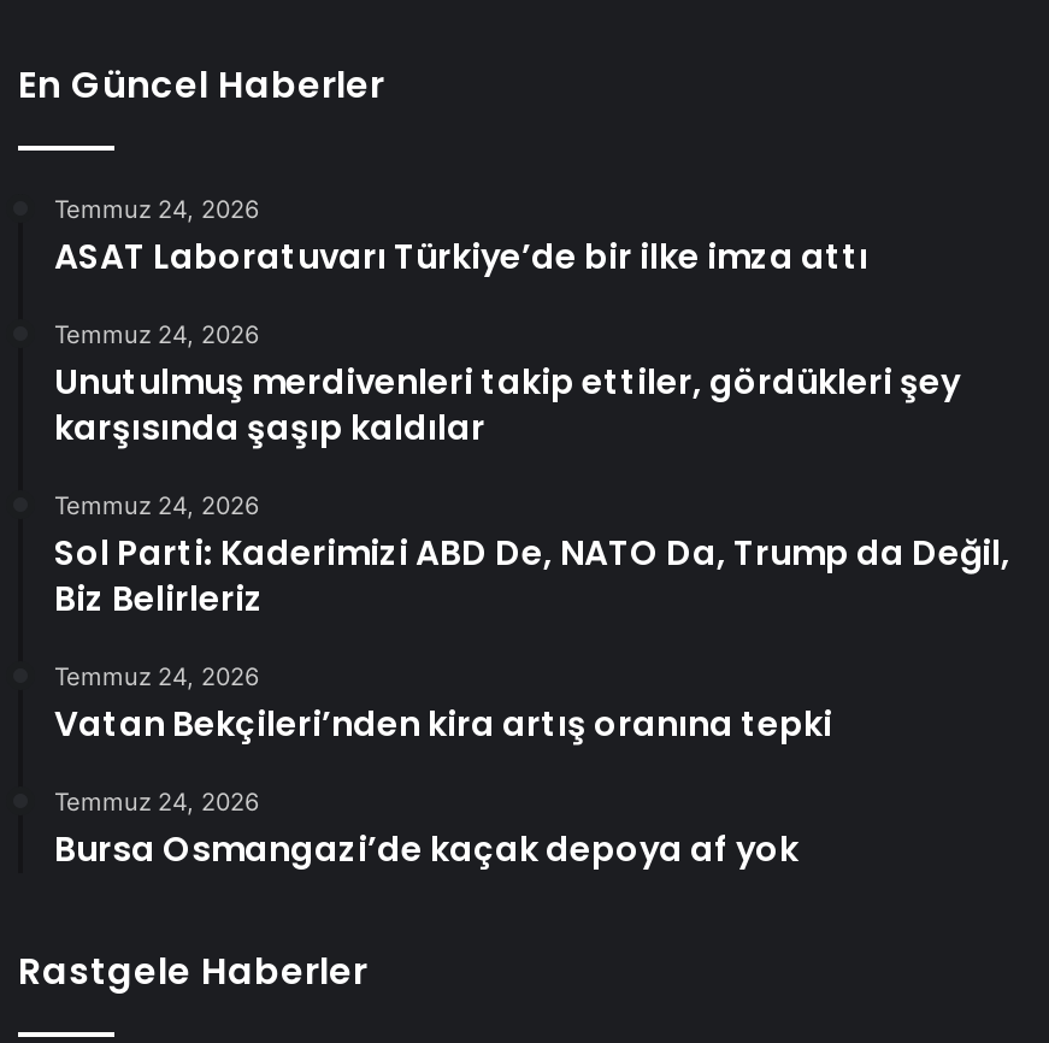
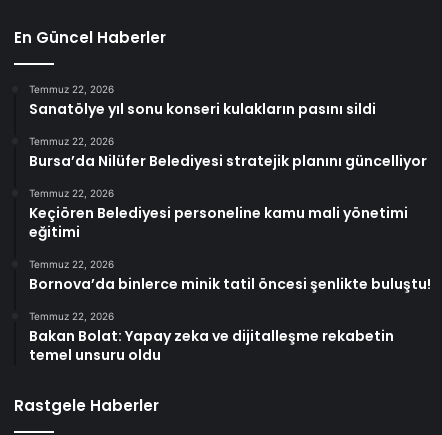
[54,194,868,281] Temmuz 24, 2026 | ASAT Laboratuvarı Türkiye’de bir ilke imza attı -> [29,83,376,119] Temmuz 22, 2026 | Sanatölye yıl sonu konseri kulakların pasını sildi
[54,319,960,452] Temmuz 24, 2026 | Unutulmuş merdivenleri takip ettiler, gördükleri şey | karşısında şaşıp kaldılar -> [29,135,427,171] Temmuz 22, 2026 | Bursa’da Nilüfer Belediyesi stratejik planını güncelliyor
[54,490,1010,623] Temmuz 24, 2026 | Sol Parti: Kaderimizi ABD De, NATO Da, Trump da Değil, | Biz Belirleriz -> [29,187,408,242] Temmuz 22, 2026 | Keçiören Belediyesi personeline kamu mali yönetimi | eğitimi
[54,661,832,748] Temmuz 24, 2026 | Vatan Bekçileri’nden kira artış oranına tepki -> [29,258,431,294] Temmuz 22, 2026 | Bornova’da binlerce minik tatil öncesi şenlikte buluştu!
[54,787,798,873] Temmuz 24, 2026 | Bursa Osmangazi’de kaçak depoya af yok -> [29,310,394,365] Temmuz 22, 2026 | Bakan Bolat: Yapay zeka ve dijitalleşme rekabetin | temel unsuru oldu

